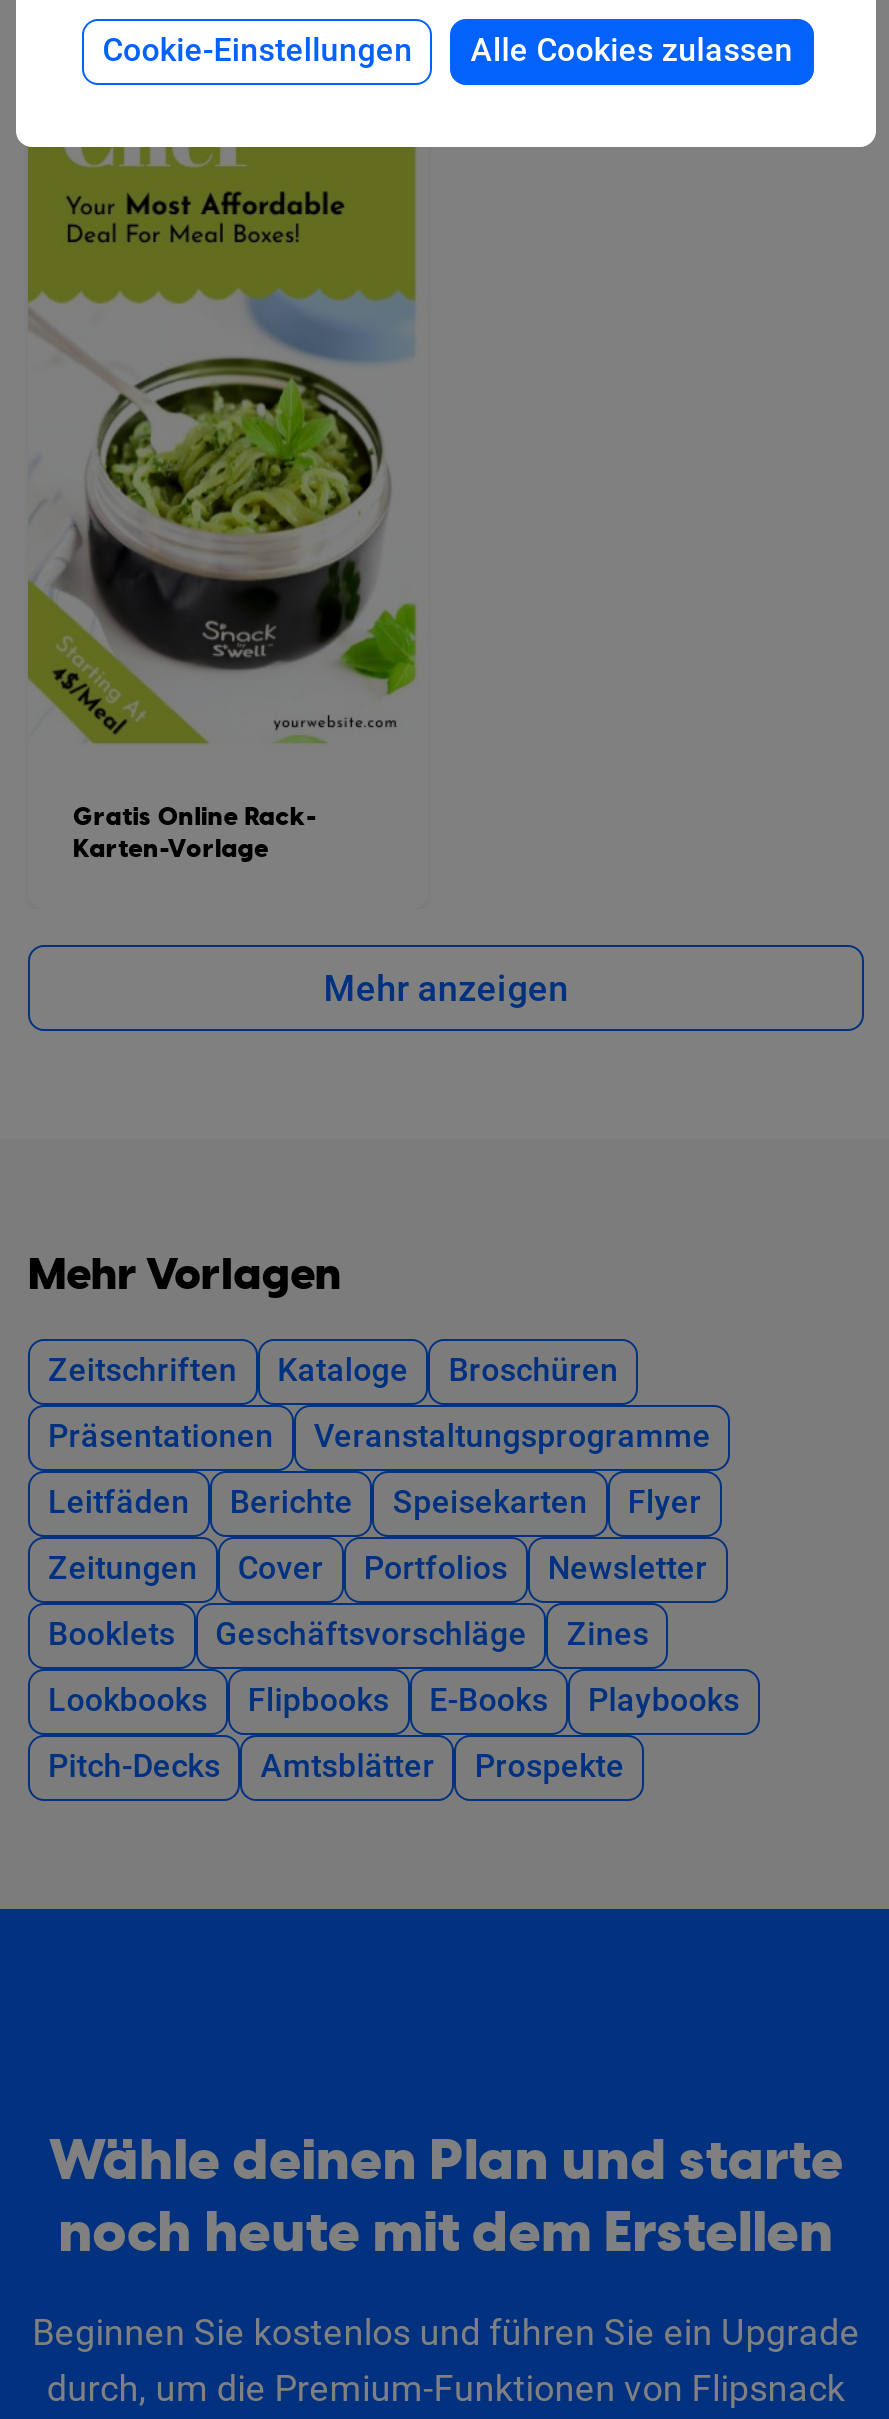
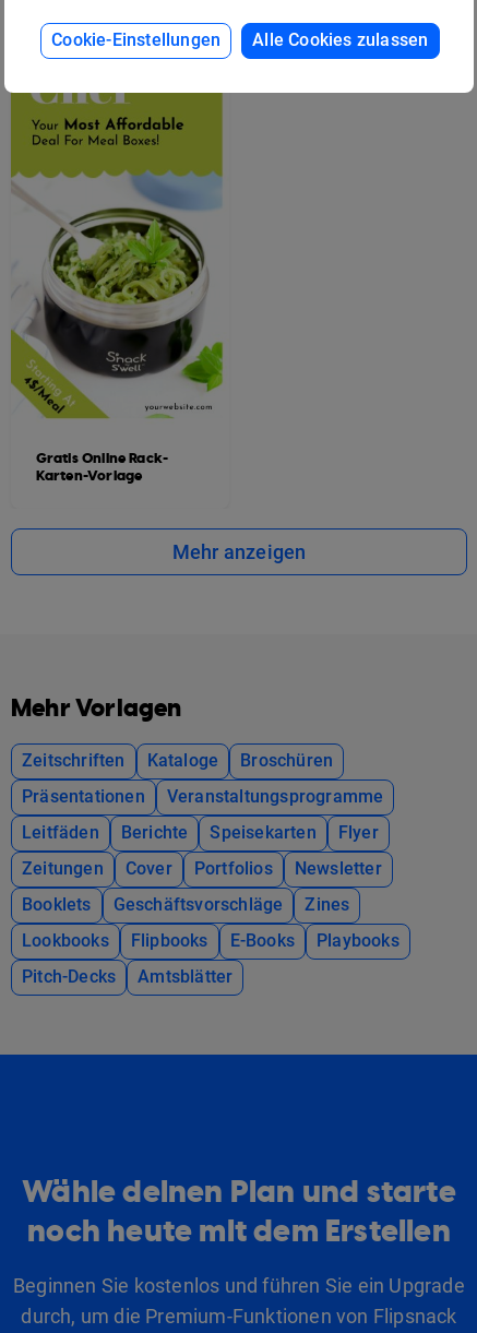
[475,1748,624,1786] Prospekte -> none

